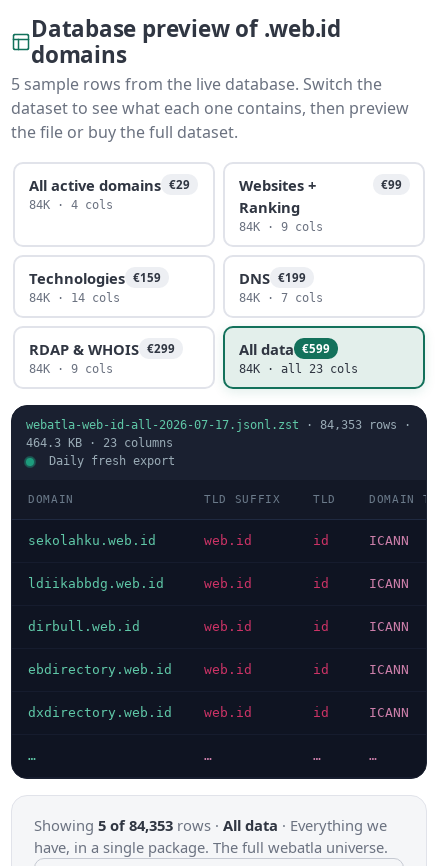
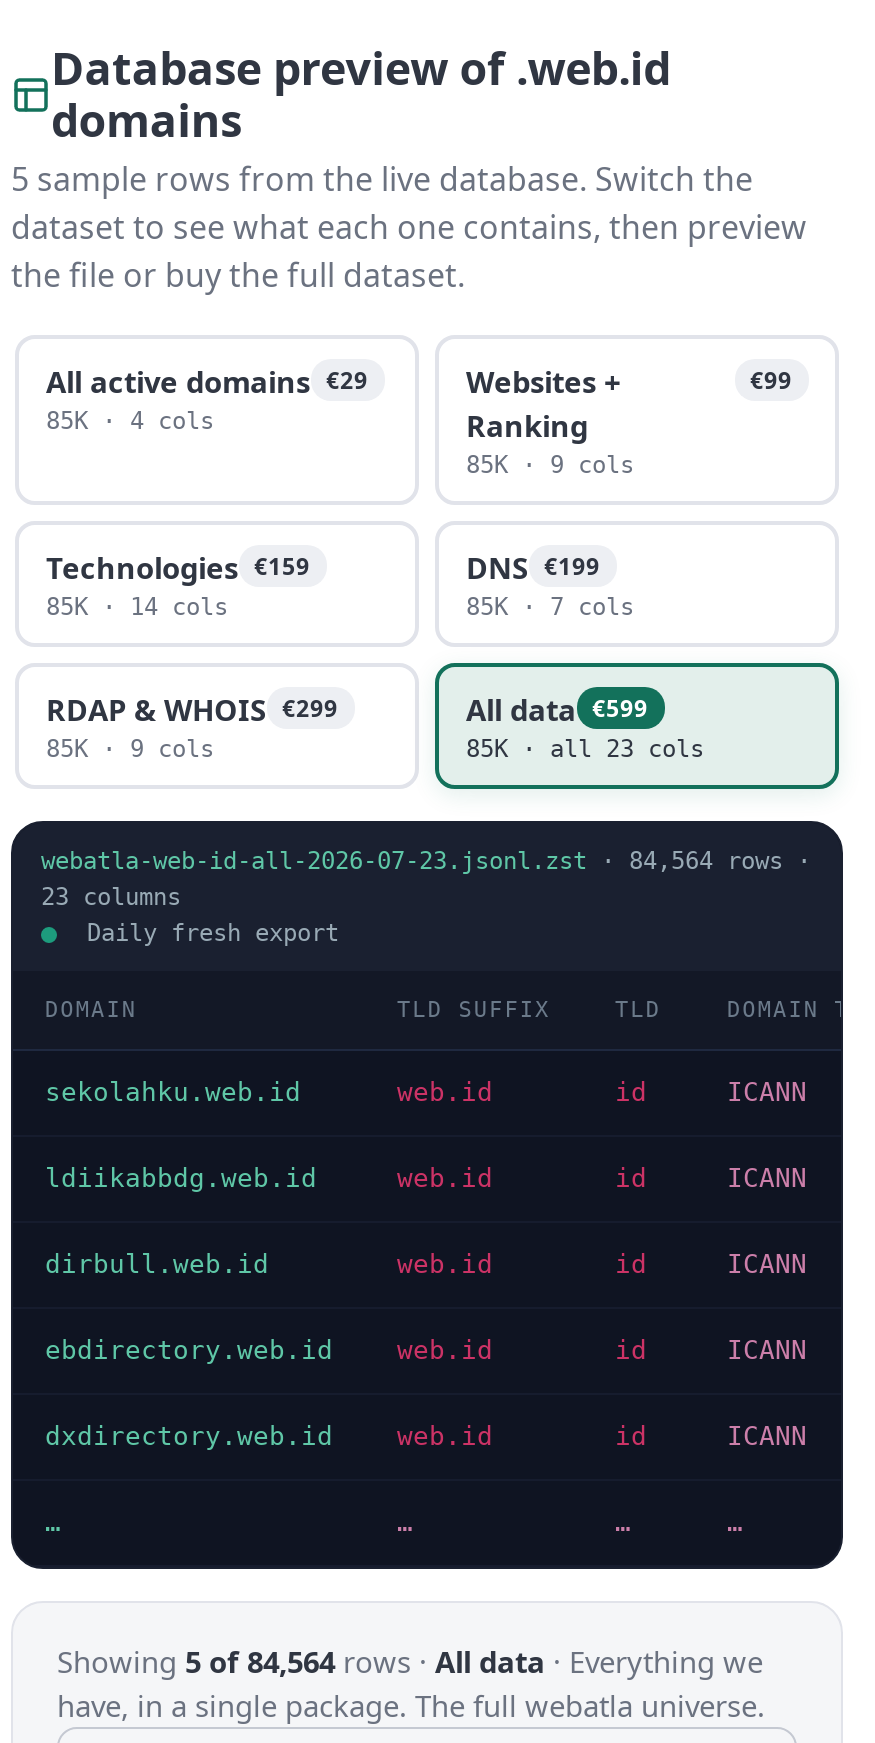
[28,197,112,211] 84K · 4 cols -> [46,406,214,434] 85K · 4 cols
[238,219,322,233] 84K · 9 cols -> [466,450,634,478] 85K · 9 cols
[28,290,119,304] 84K · 14 cols -> [46,592,228,620] 85K · 14 cols
[238,290,322,304] 84K · 7 cols -> [466,592,634,620] 85K · 7 cols
[28,361,112,375] 84K · 9 cols -> [46,734,214,762] 85K · 9 cols
[238,361,357,375] 84K · all 23 cols -> [466,734,704,762] 85K · all 23 cols
[26,418,411,450] webatla-web-id-all-2026-07-17.jsonl.zst · 84,353 rows · | 464.3 KB · 23 columns -> [41,847,811,911] webatla-web-id-all-2026-07-23.jsonl.zst · 84,564 rows · | 23 columns
[34,815,387,835] Showing 5 of 84,353 rows · All data · Everything we -> [57,1641,763,1681] Showing 5 of 84,564 rows · All data · Everything we

